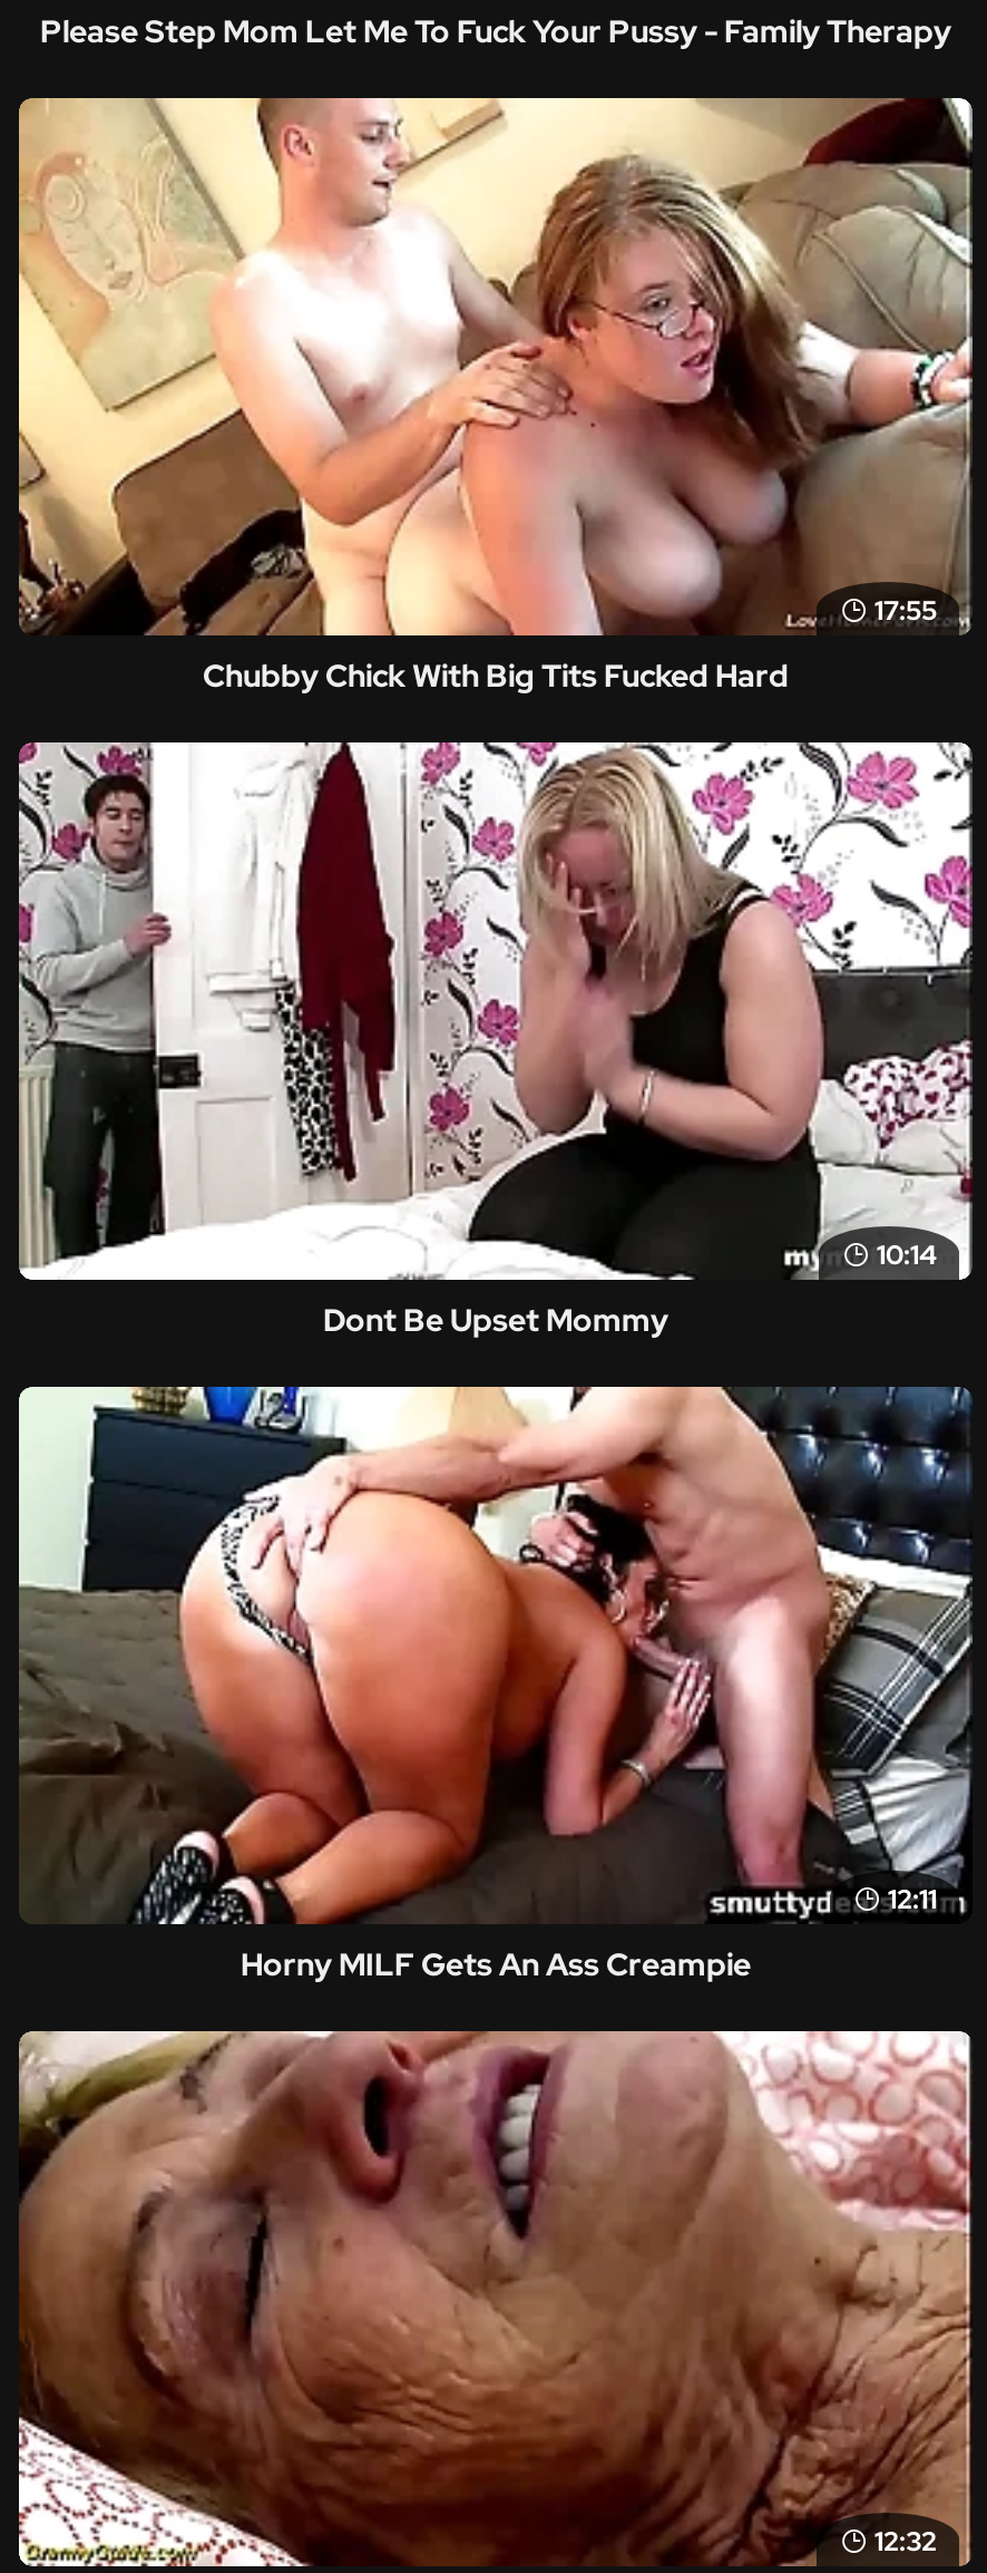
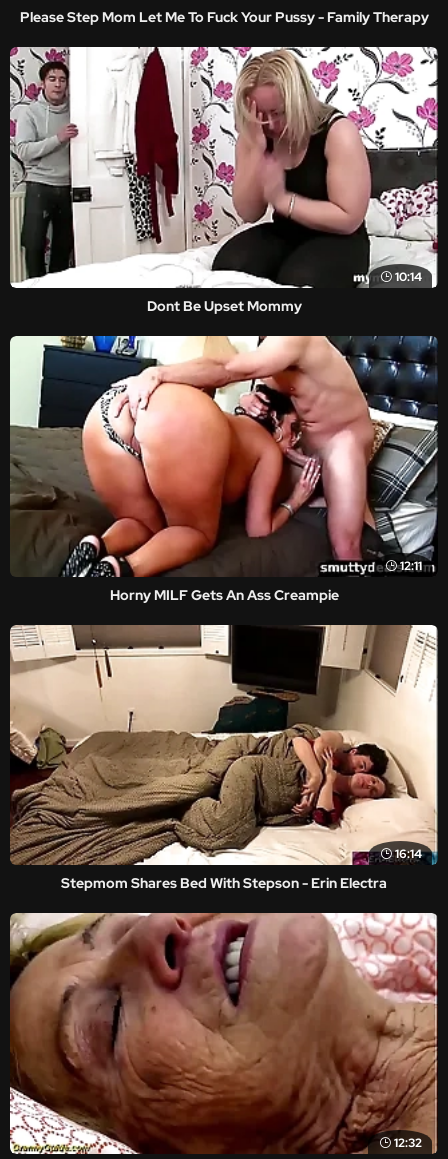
[17,96,975,695] [image] | 17:55 | Chubby Chick With Big Tits Fucked Hard -> none
moved [14,738,977,1983] -> [8,45,440,603]: [image] | 10:14 | Dont Be Upset Mommy | 12:11 | Horny MILF Gets An Ass Creampie
none -> [9,624,438,892] [image] | 16:14 | Stepmom Shares Bed With Stepson - Erin Electra

